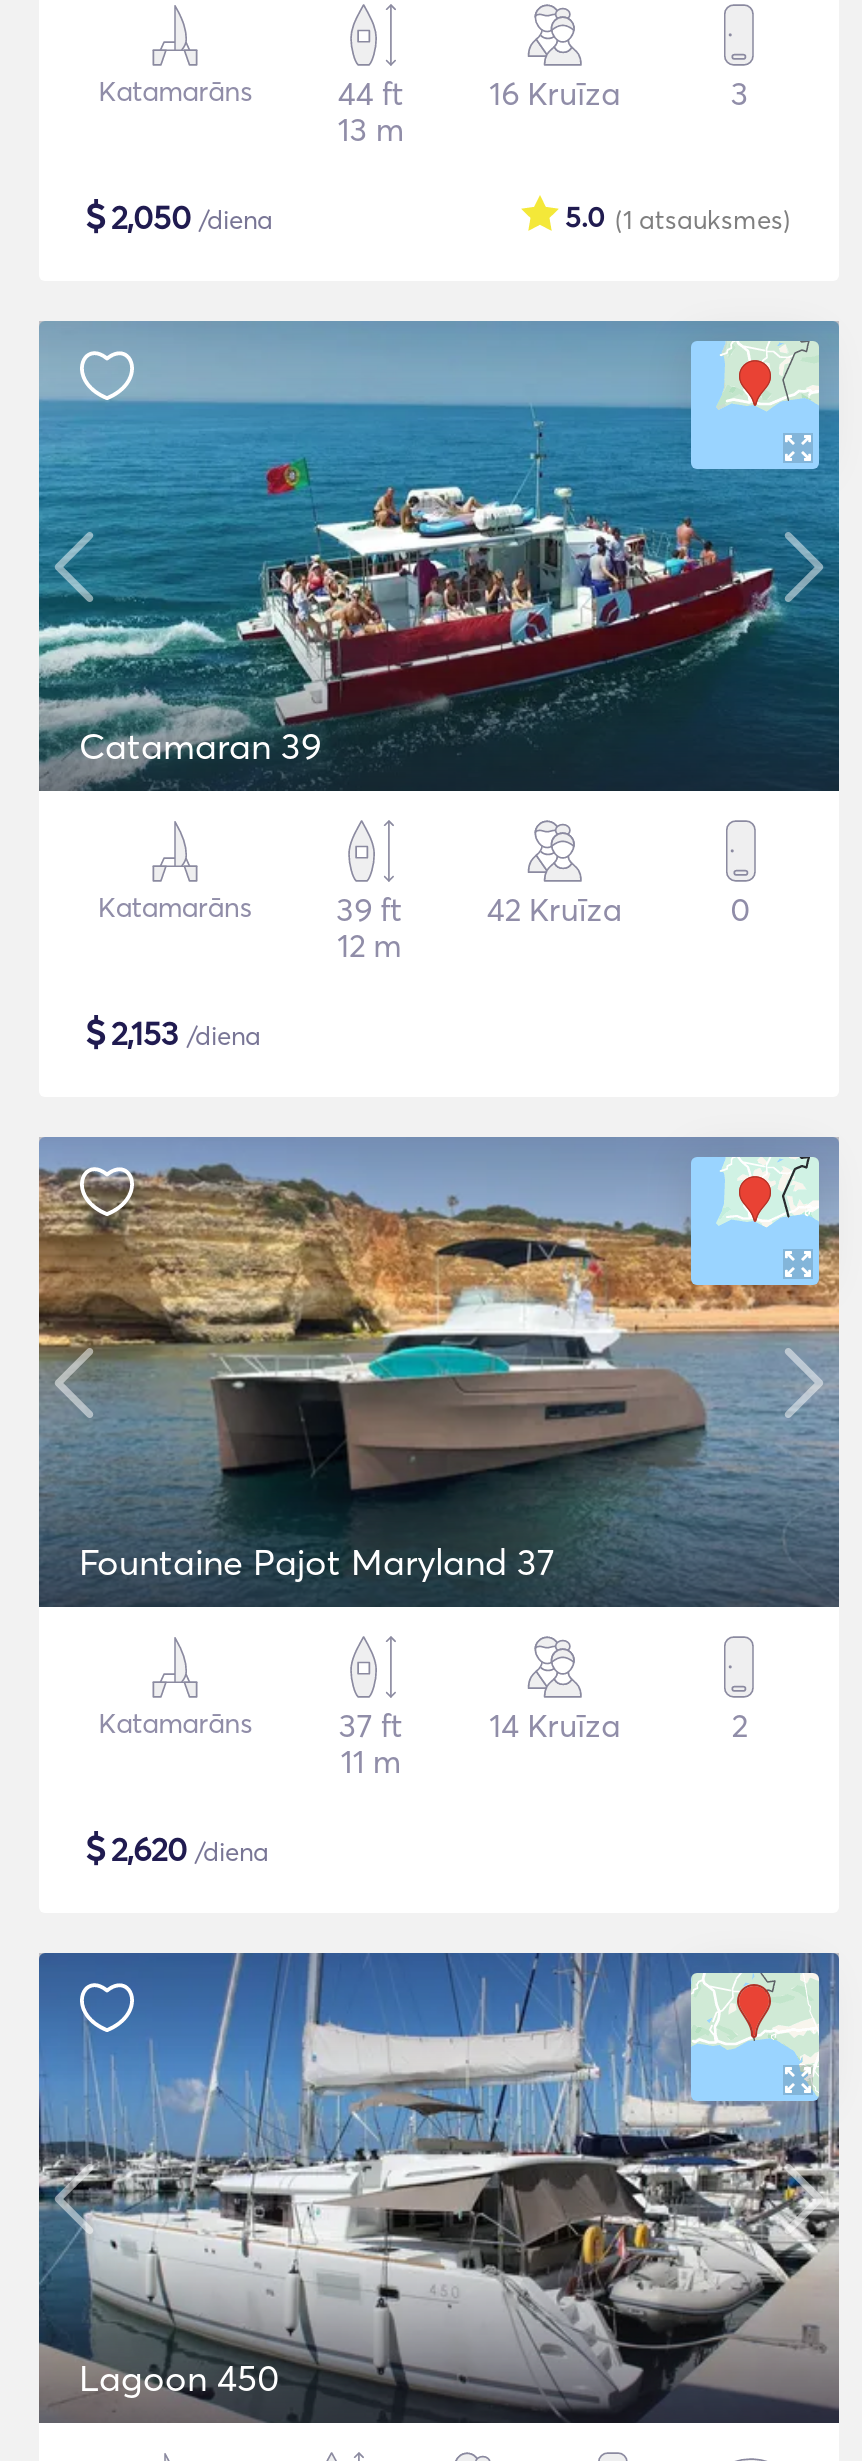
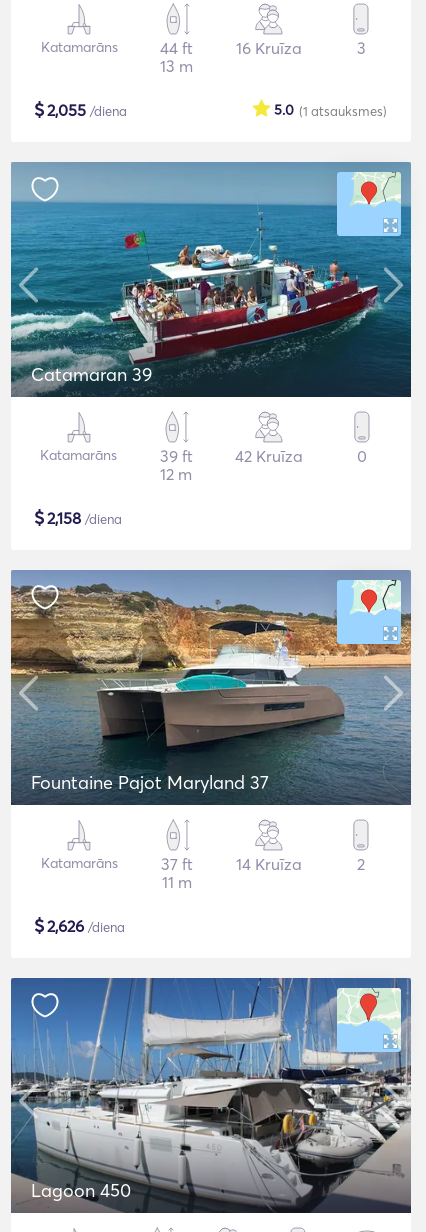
[85,193,273,239] $2,050 /diena -> [34,98,127,121] $2,055 /diena
[85,1009,261,1055] $2,153 /diena -> [34,506,122,529] $2,158 /diena
[85,1825,269,1871] $2,620 /diena -> [34,914,125,937] $2,626 /diena

